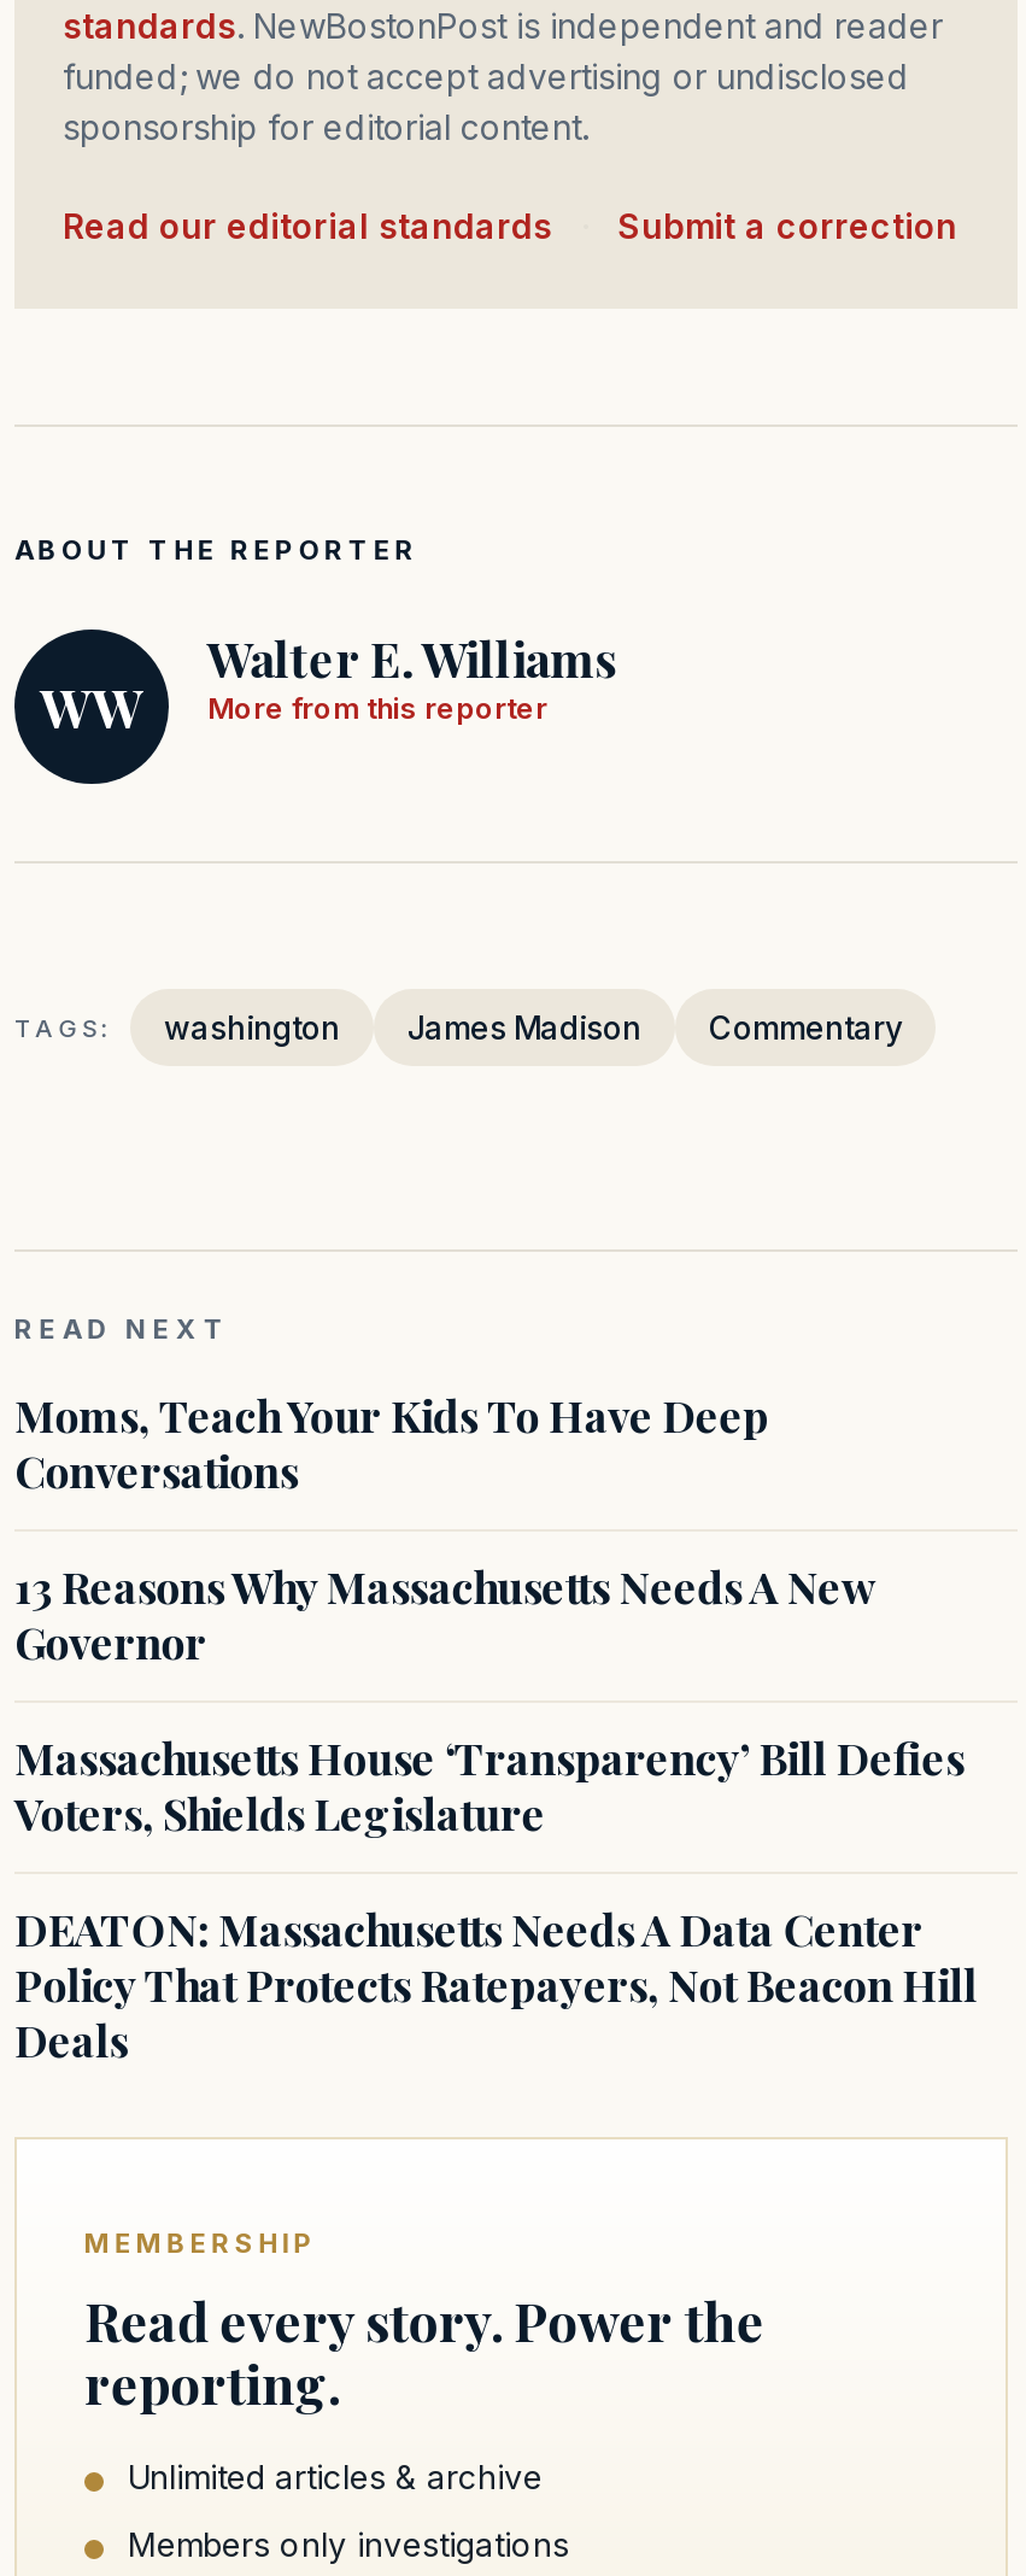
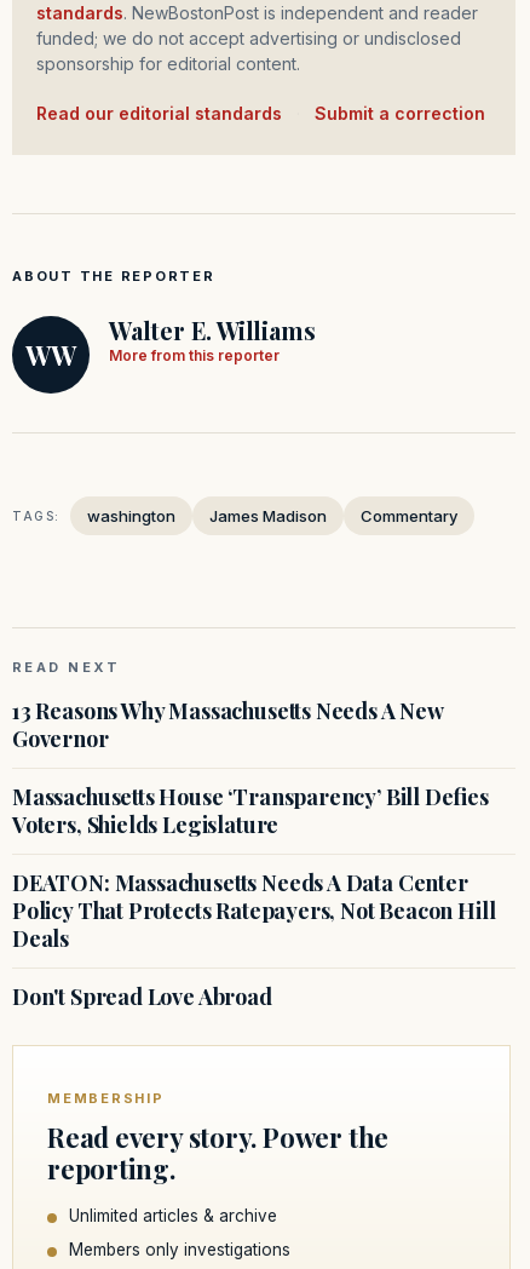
[14,1388,769,1501] Moms, Teach Your Kids To Have Deep | Conversations -> none
moved [14,1559,978,2071] -> [12,697,495,954]: 13 Reasons Why Massachusetts Needs A New | Governor | Massachusetts House ‘Transparency’ Bill Defies | Voters, Shields Legislature | DEATON: Massachusetts Needs A Data Center | Policy That Protects Ratepayers, Not Beacon Hill | Deals
none -> [12,983,272,1012] Don't Spread Love Abroad

